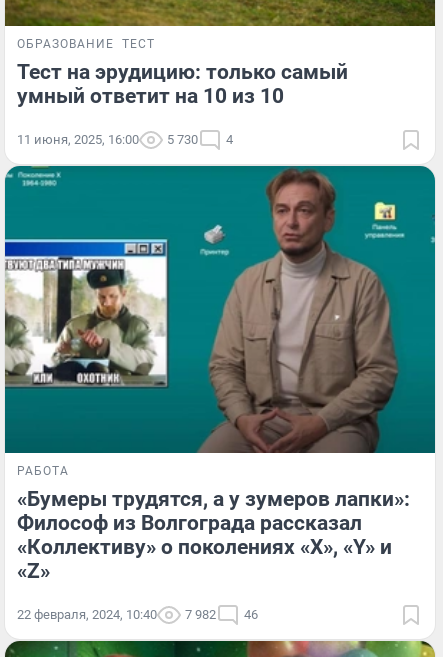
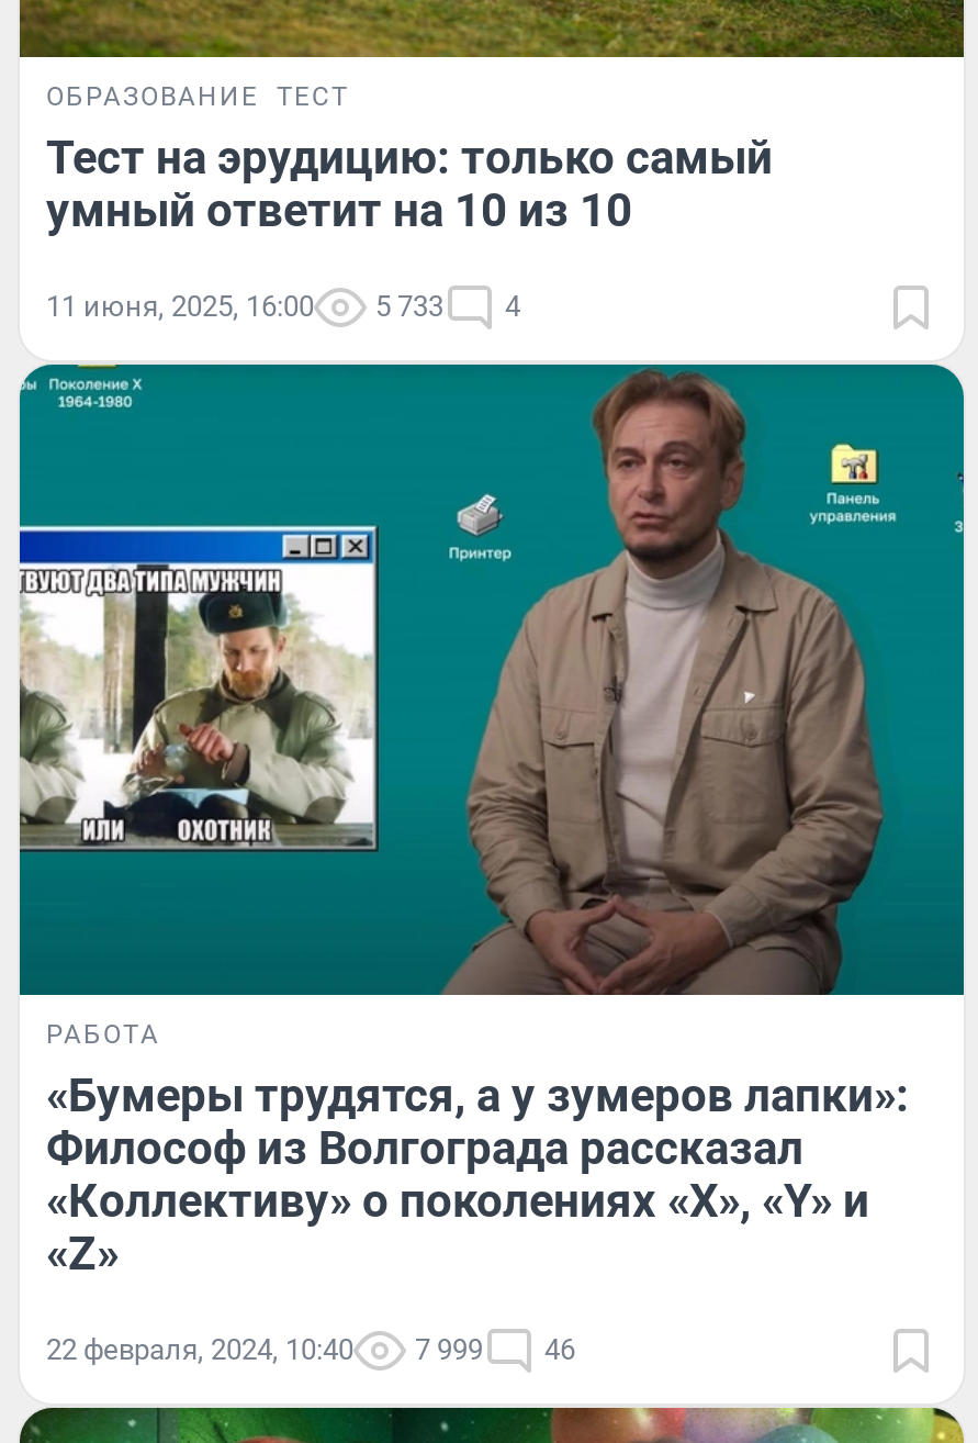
[17,132,233,147] 11 июня, 2025, 16:00 5 730 4 -> [46,291,520,324] 11 июня, 2025, 16:00 5 733 4
[17,607,258,622] 22 февраля, 2024, 10:40 7 982 46 -> [46,1333,575,1366] 22 февраля, 2024, 10:40 7 999 46

